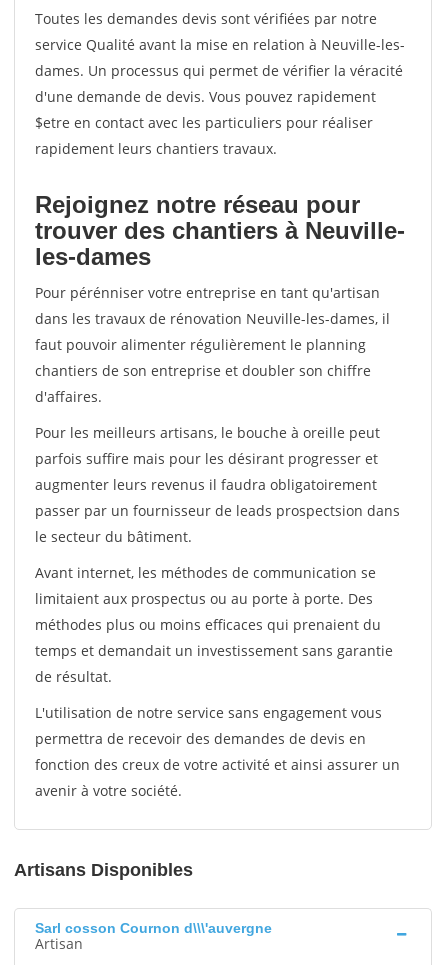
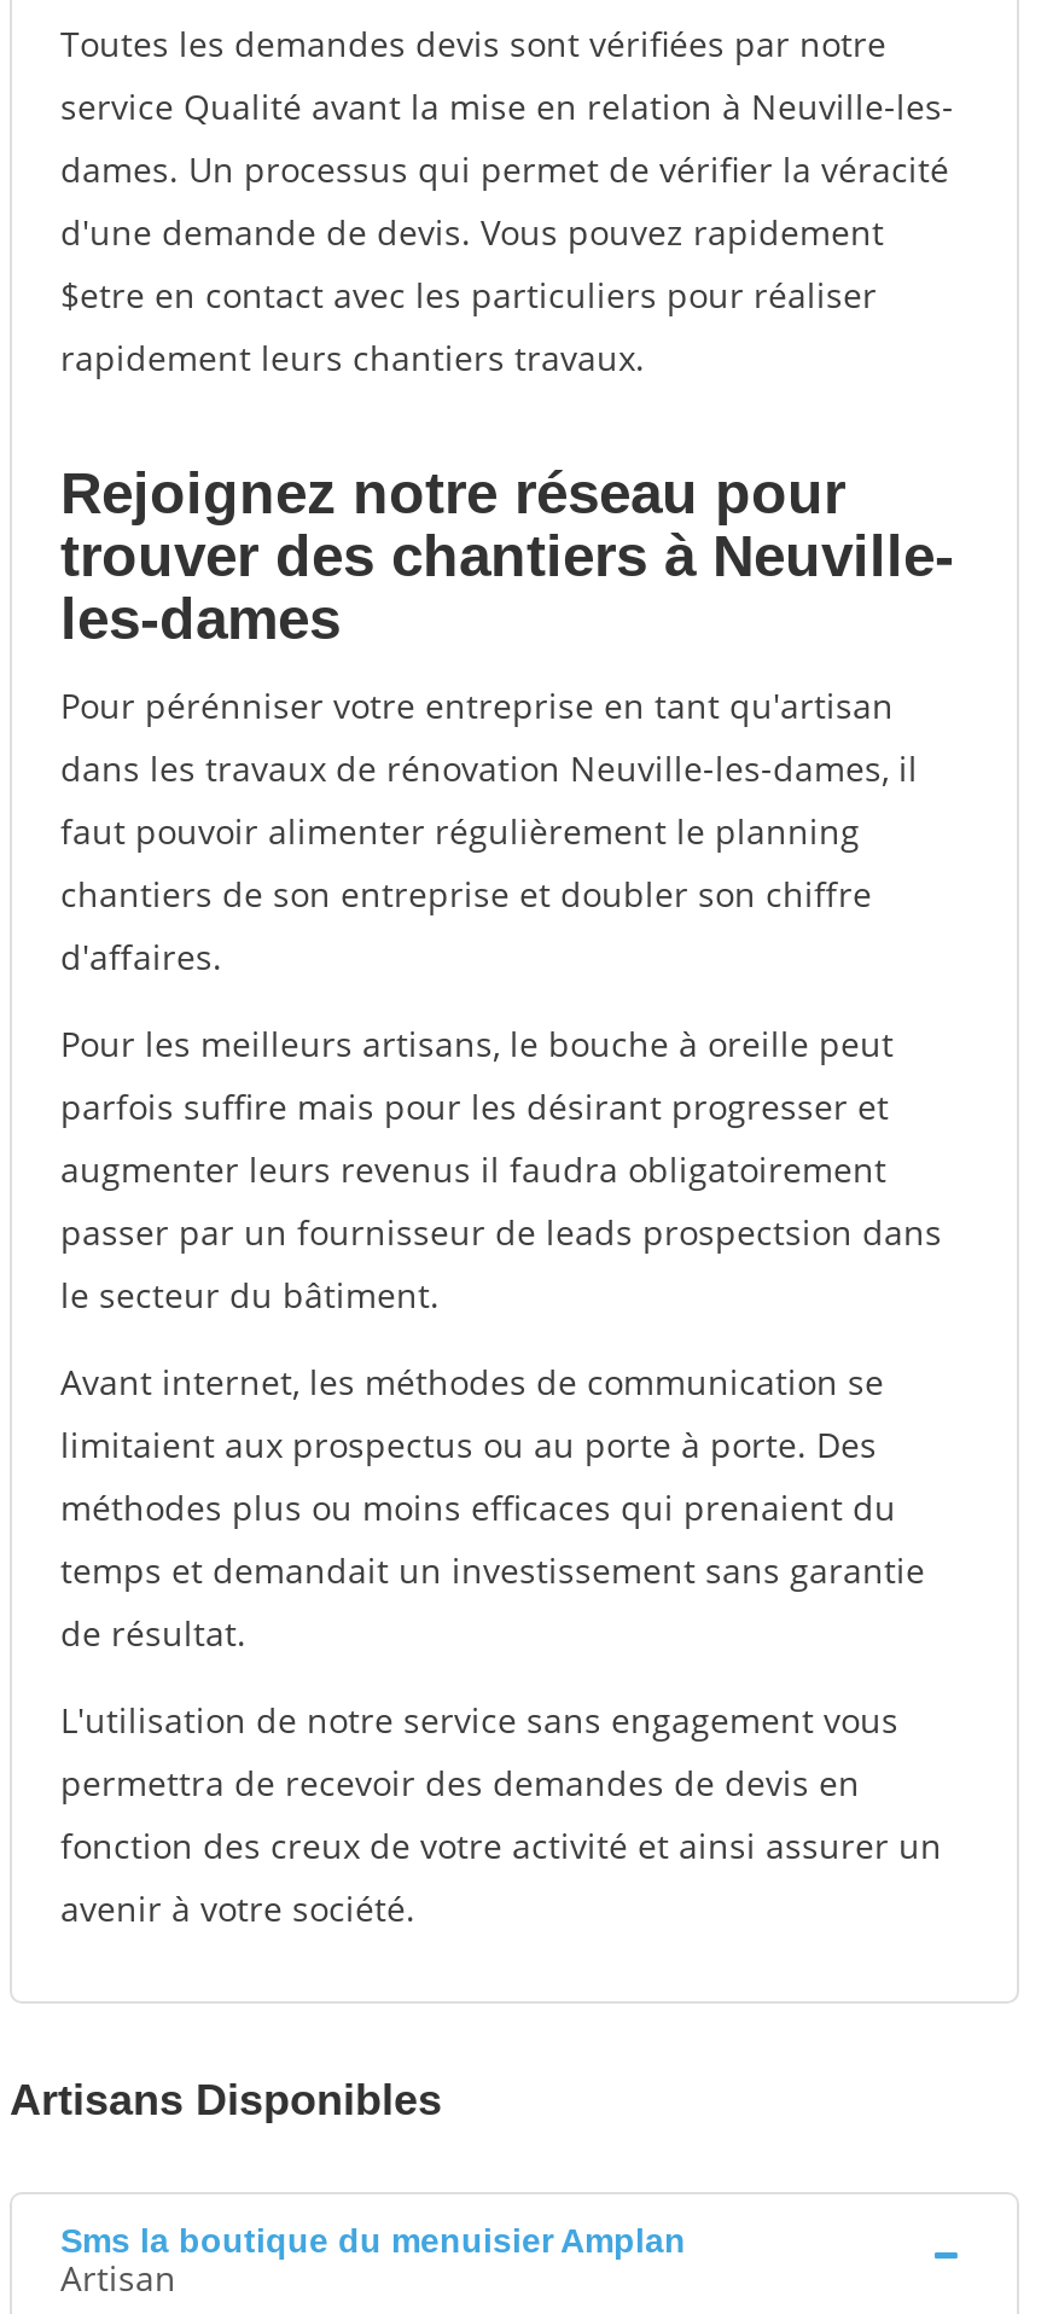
[35,920,272,936] Sarl cosson Cournon d\\\'auvergne -> [60,2221,686,2260] Sms la boutique du menuisier Amplan

